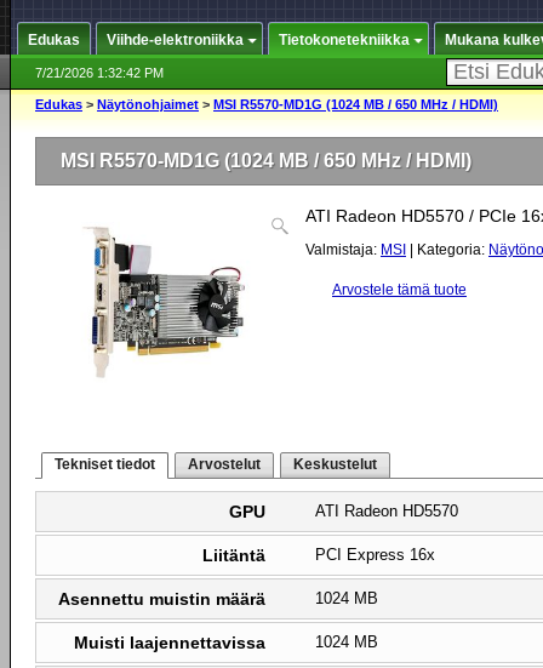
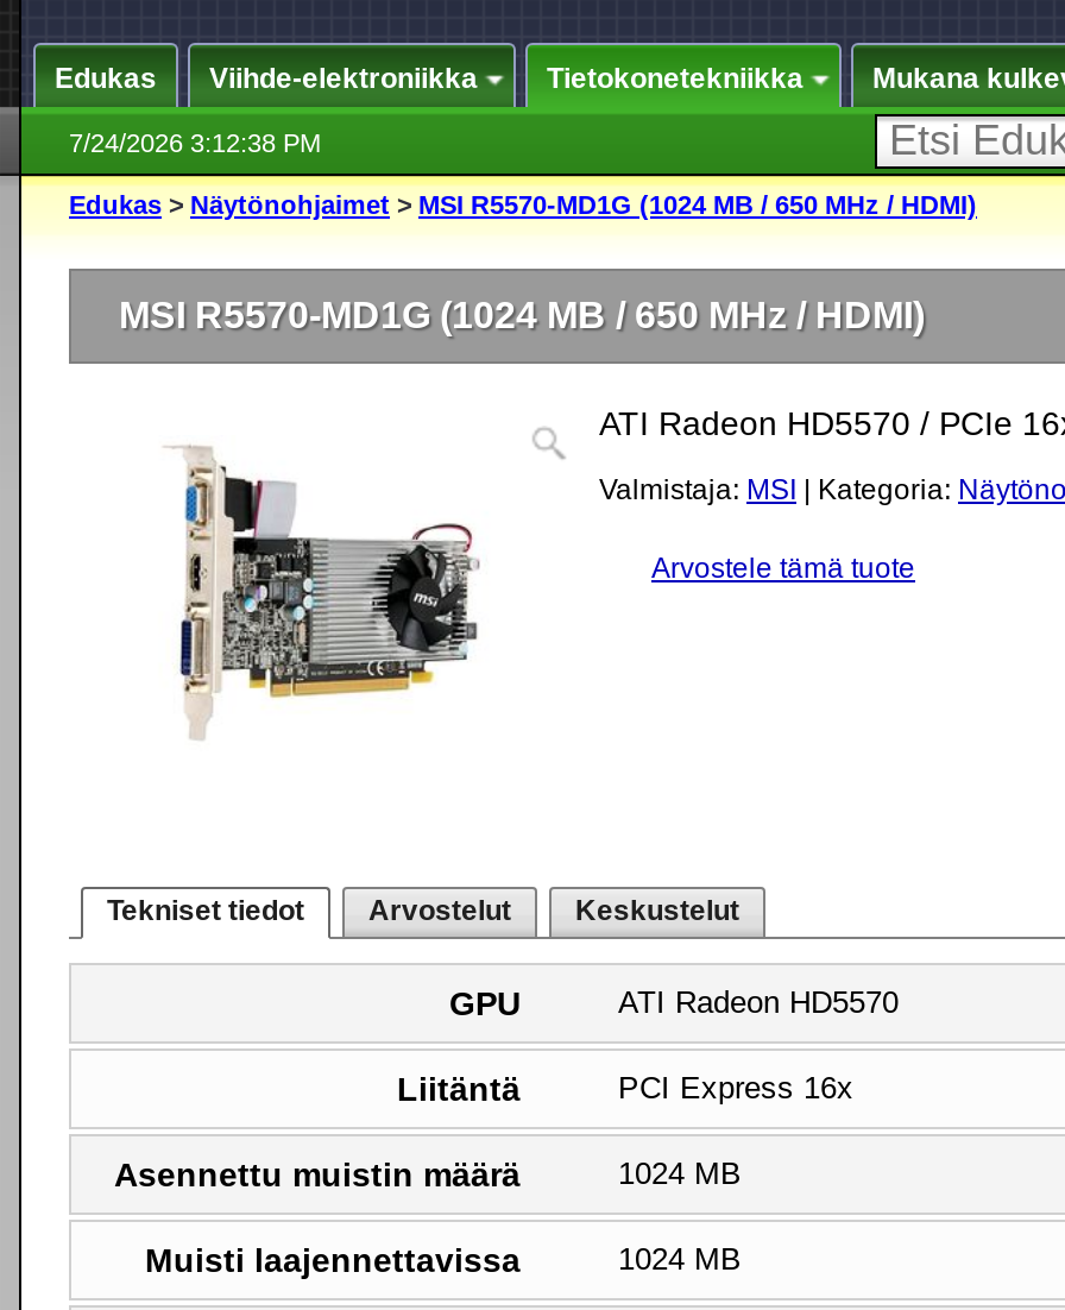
[35,65,164,80] 7/21/2026 1:32:42 PM -> [69,128,321,157] 7/24/2026 3:12:38 PM

